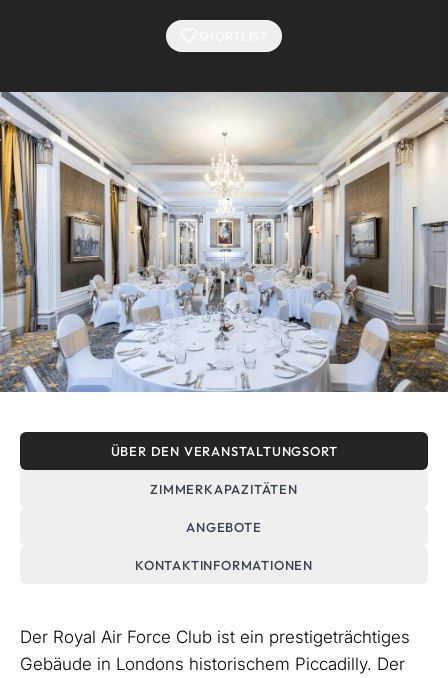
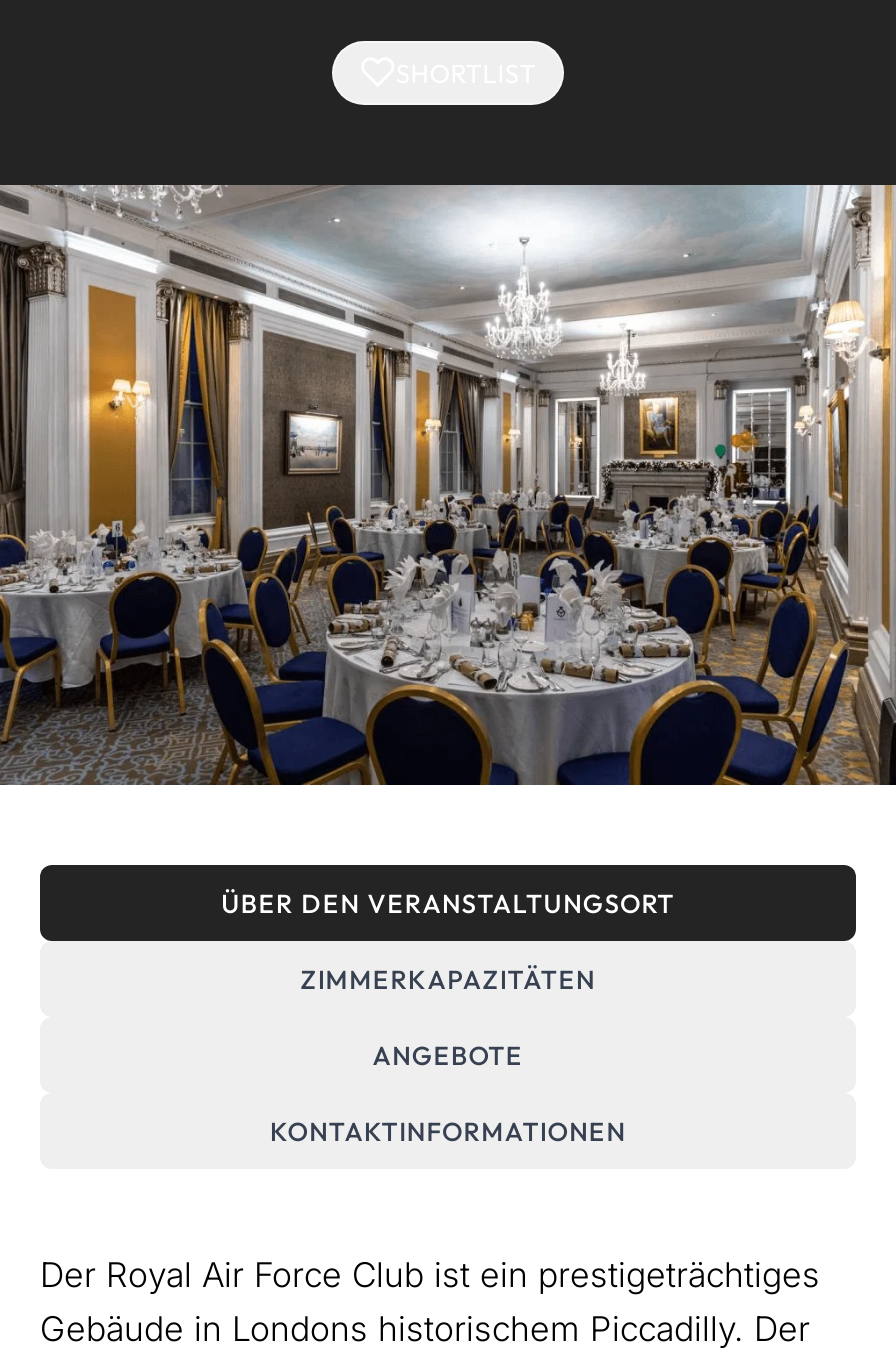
[3,91,445,393] [image] -> [6,185,890,787] [image]

